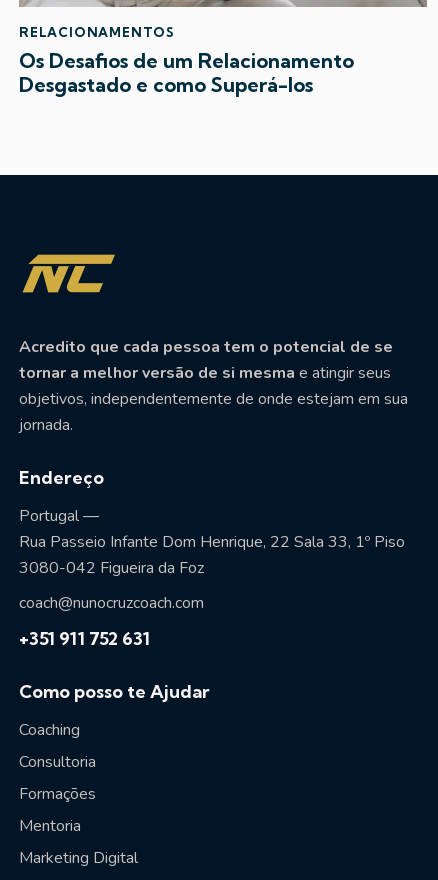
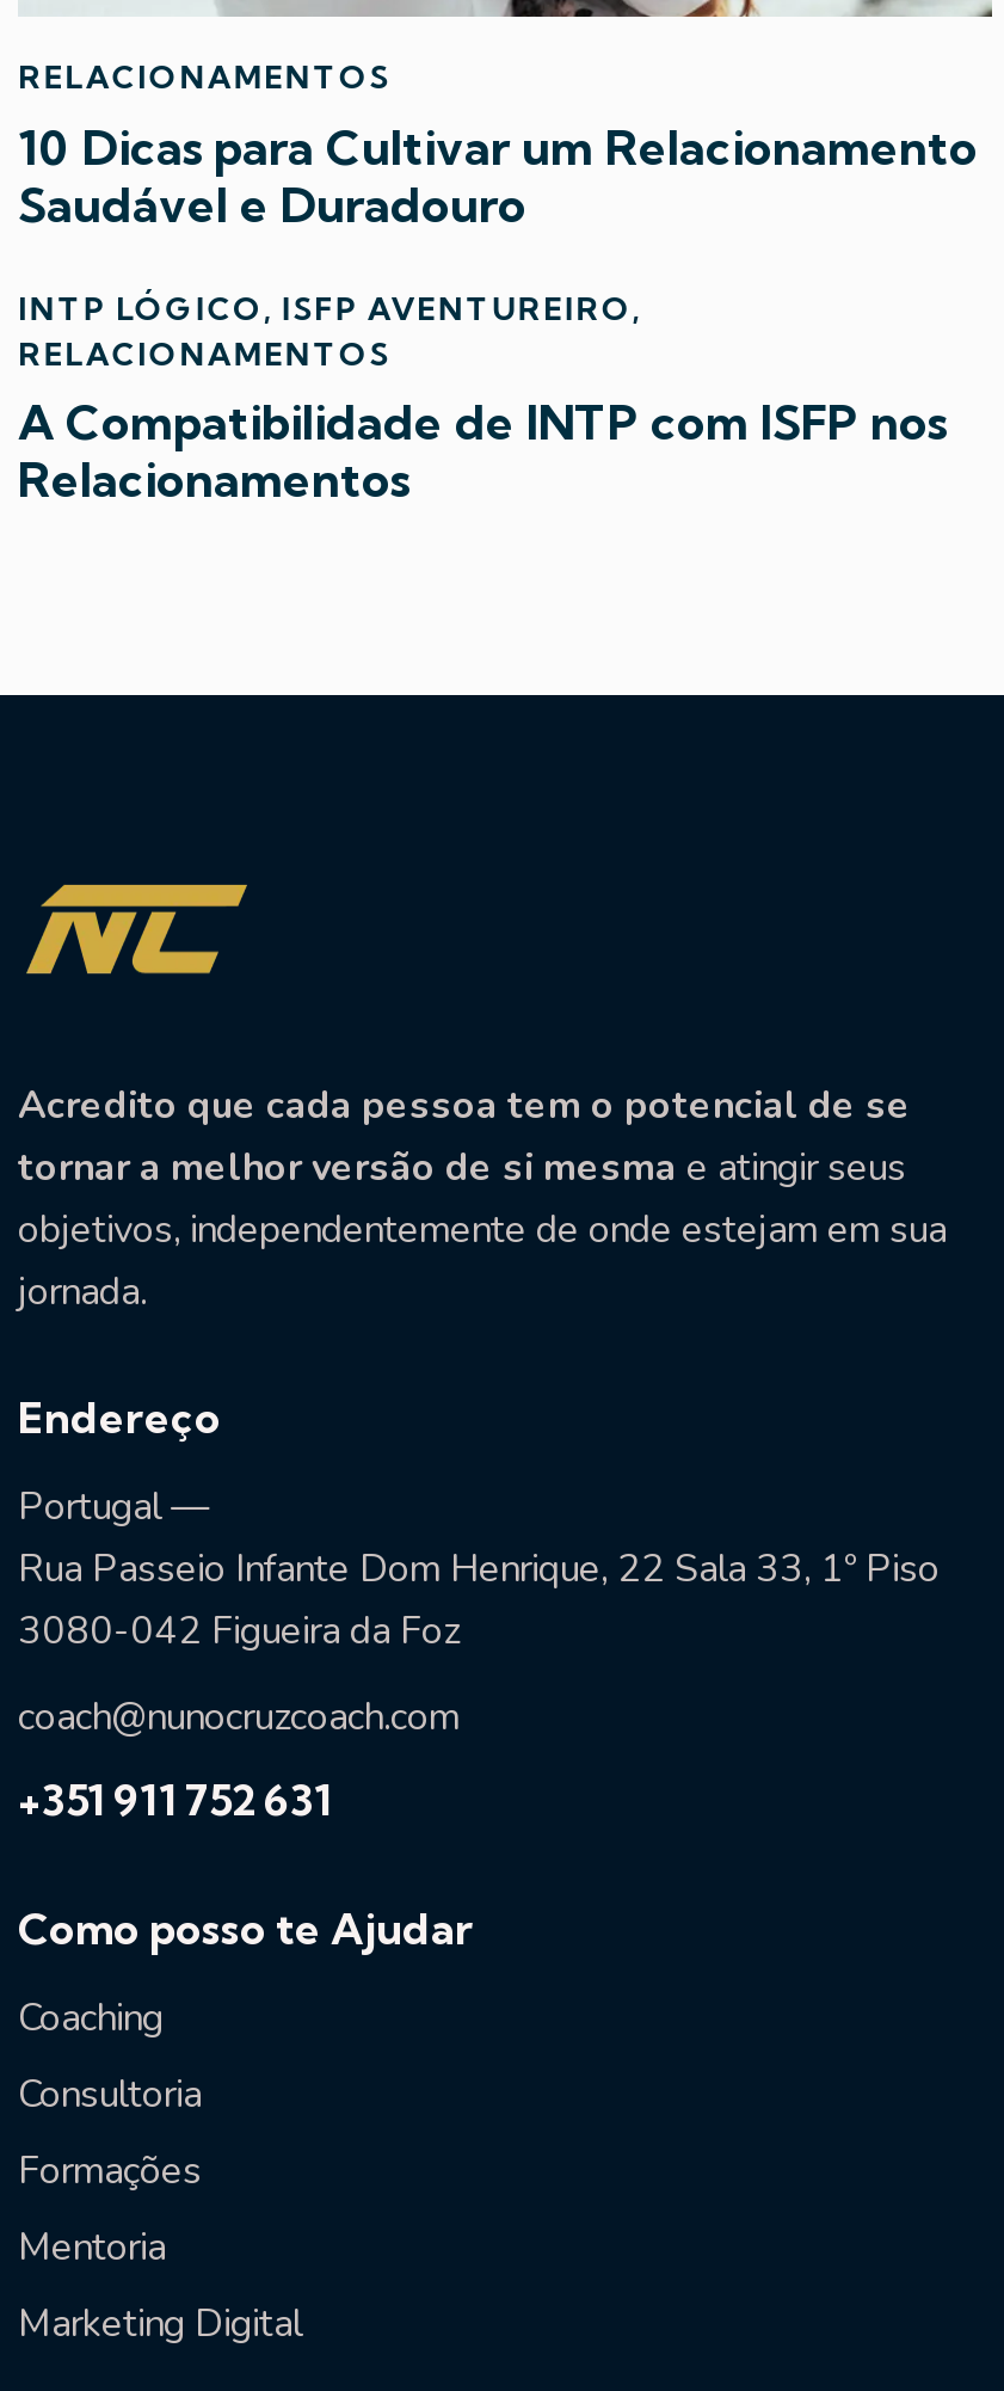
[19,48,354,97] Os Desafios de um Relacionamento | Desgastado e como Superá-los -> [18,116,978,509] 10 Dicas para Cultivar um Relacionamento | Saudável e Duradouro | INTP LÓGICO, ISFP AVENTUREIRO, | RELACIONAMENTOS | A Compatibilidade de INTP com ISFP nos | Relacionamentos

